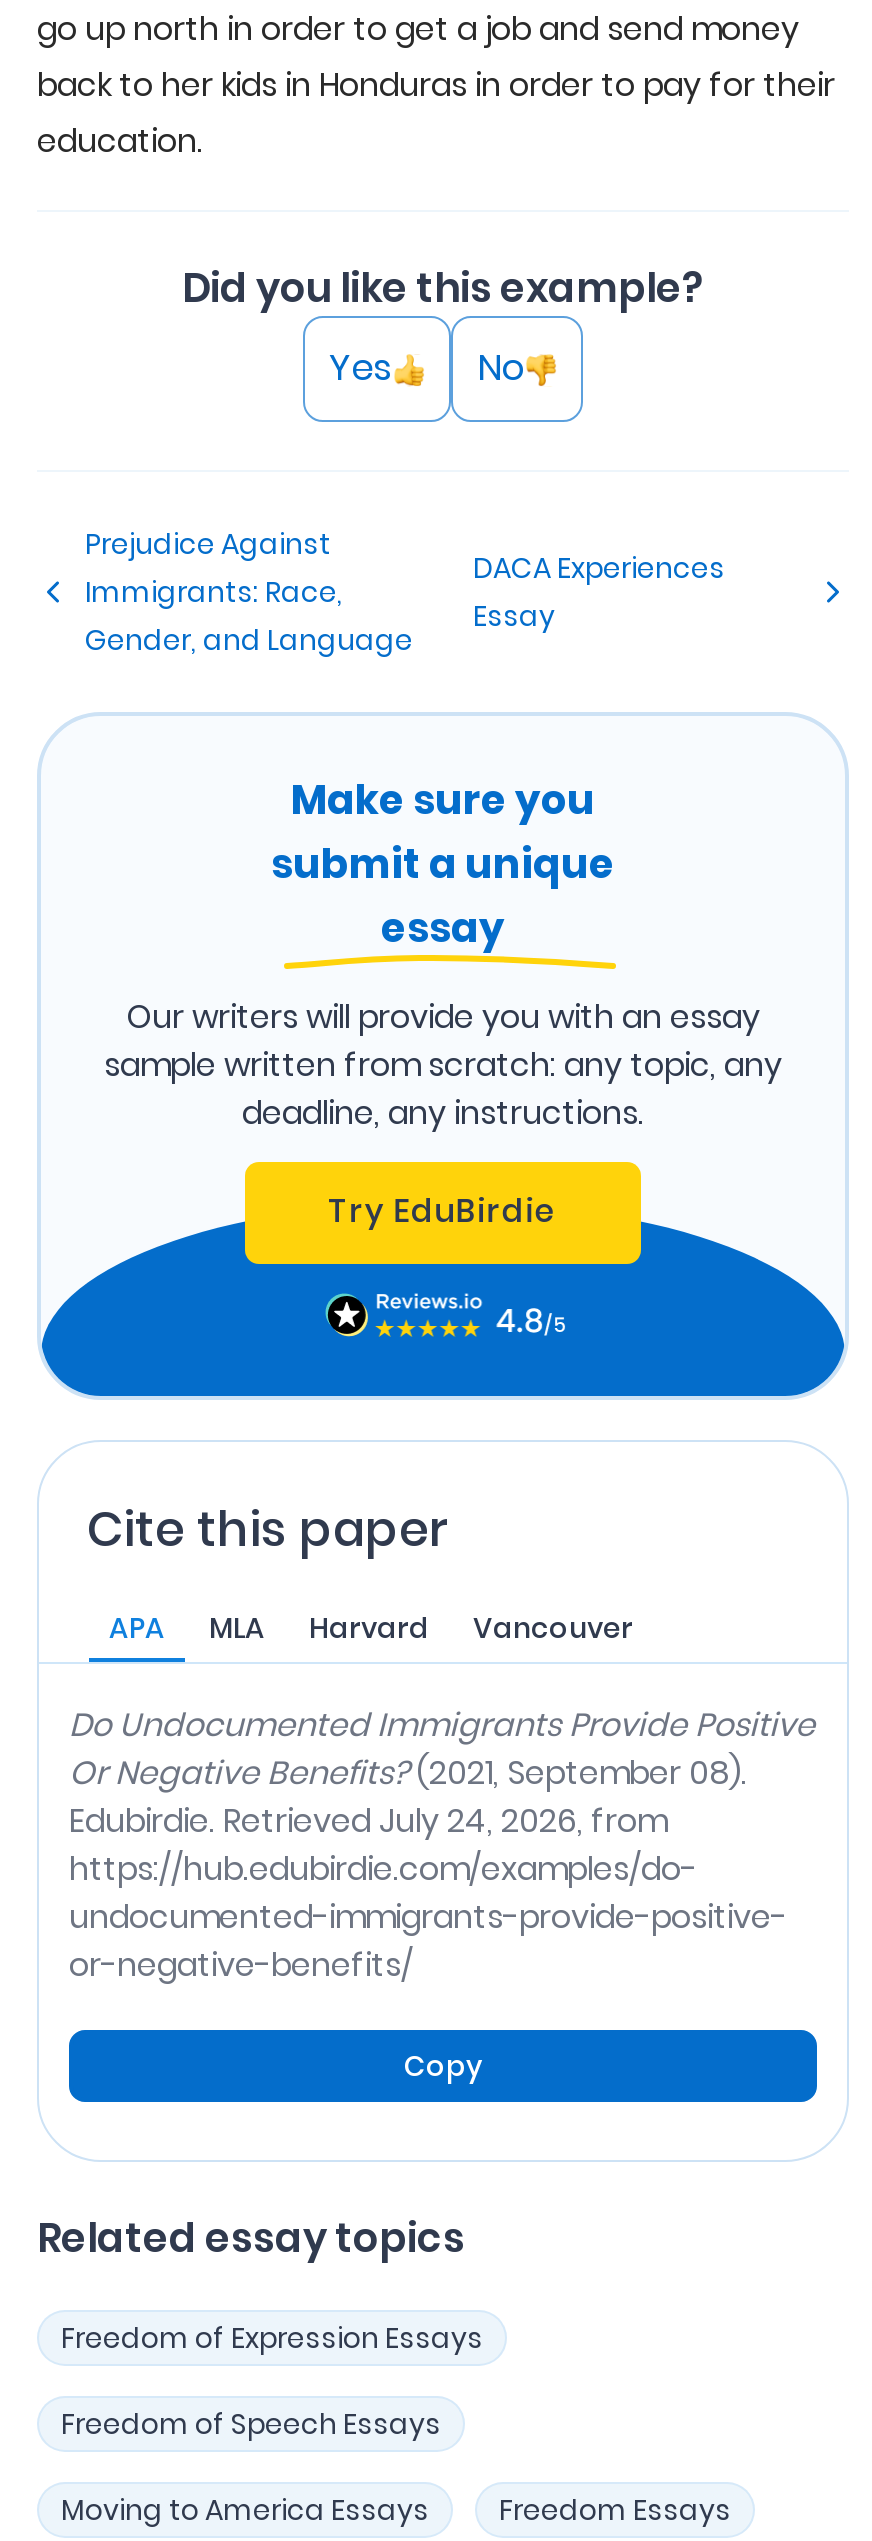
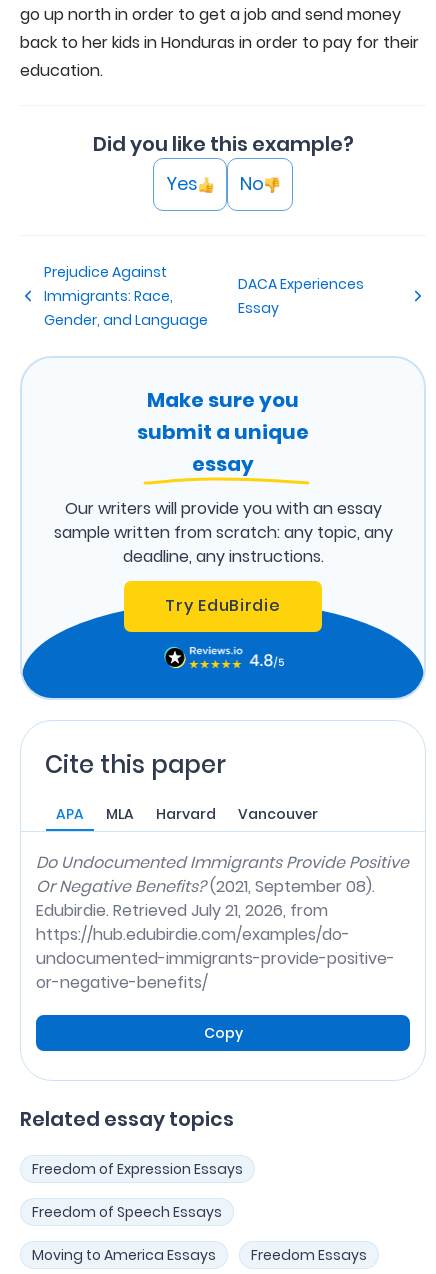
[69,1797,667,1843] Edubirdie. Retrieved July 24, 2026, from -> [36,899,328,922] Edubirdie. Retrieved July 21, 2026, from

